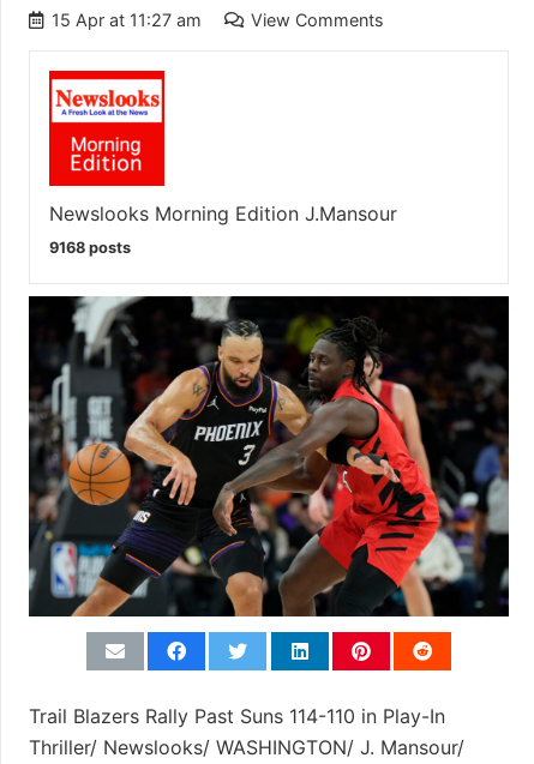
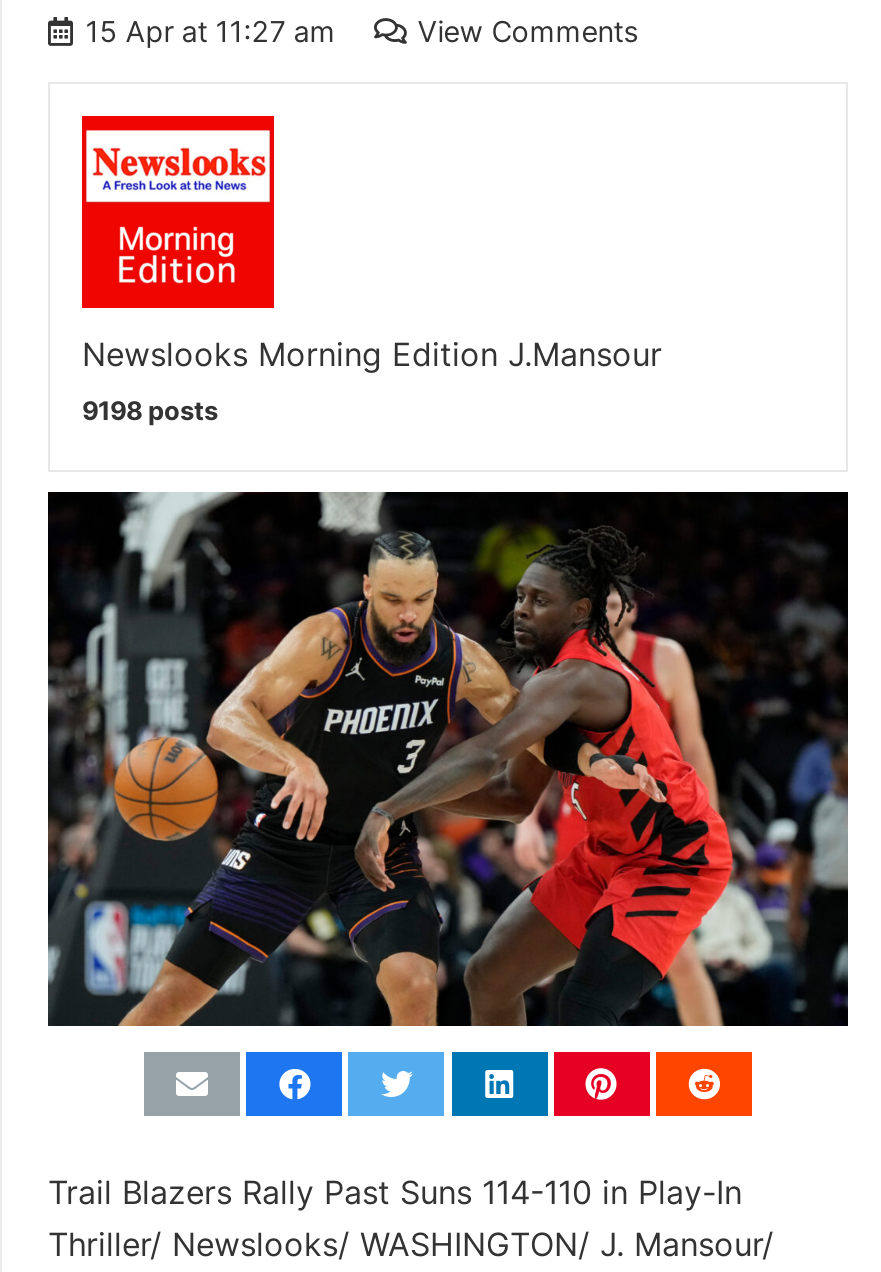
[49,238,131,256] 9168 posts -> [82,395,218,425] 9198 posts

